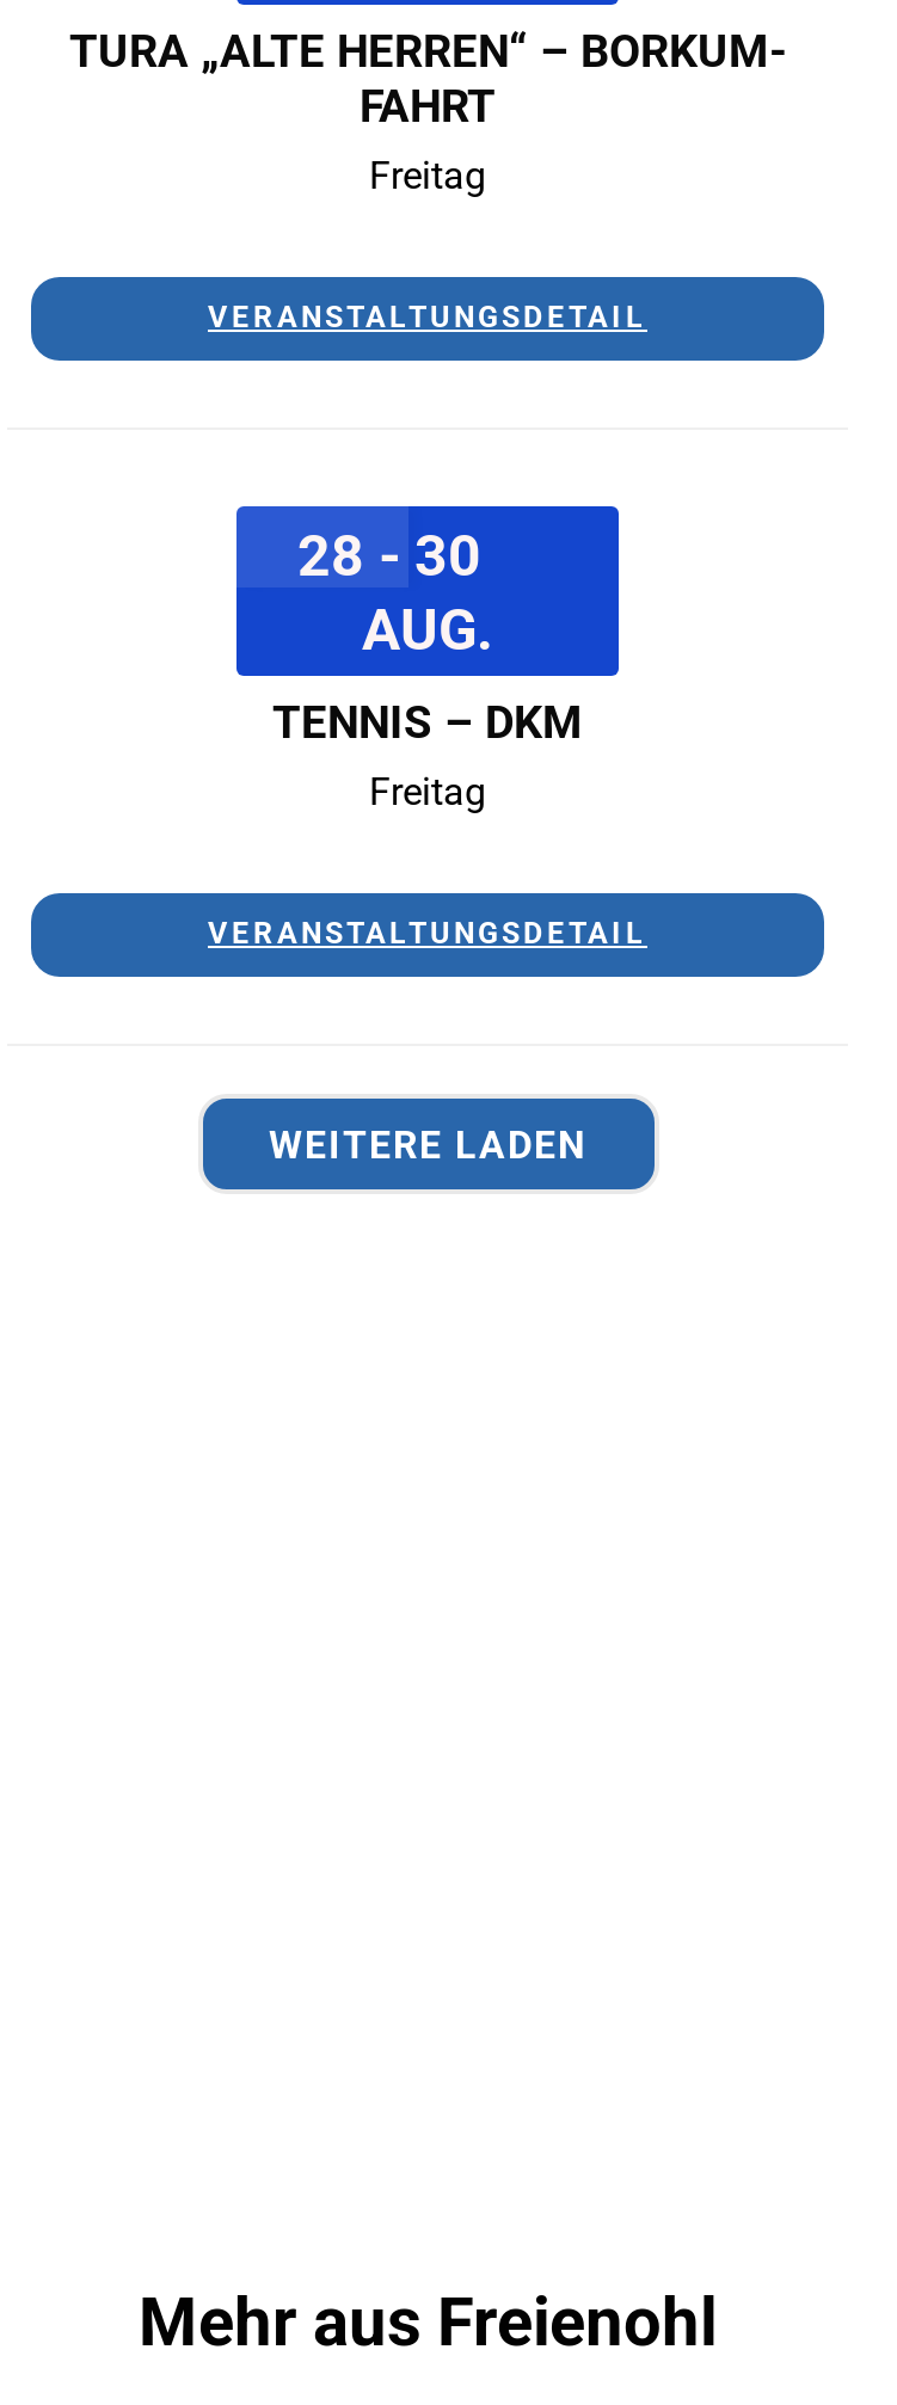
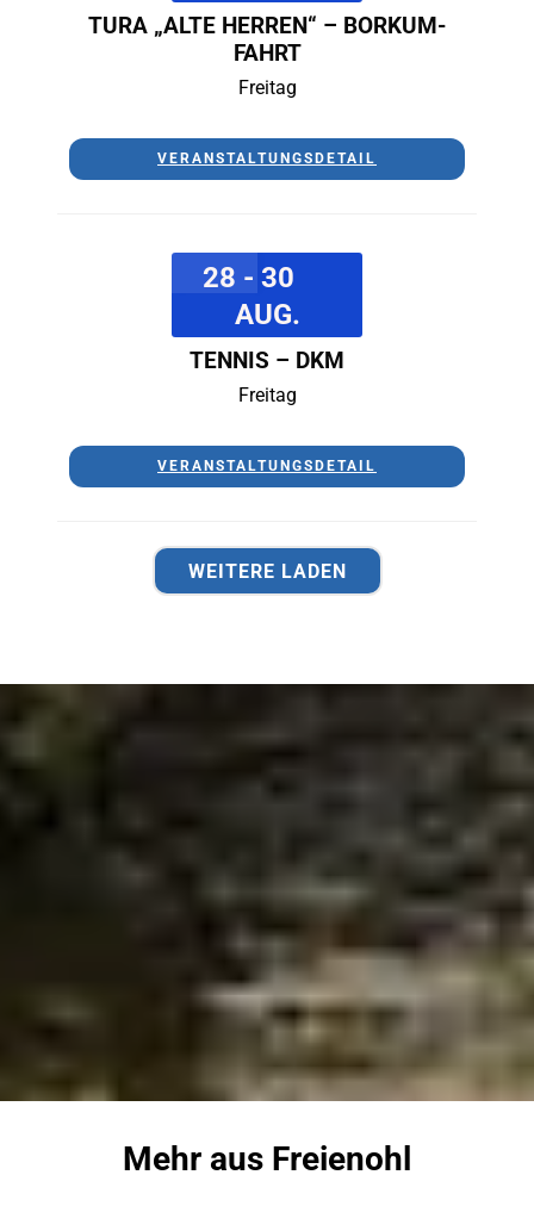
none -> [4,683,530,1102] [image]

